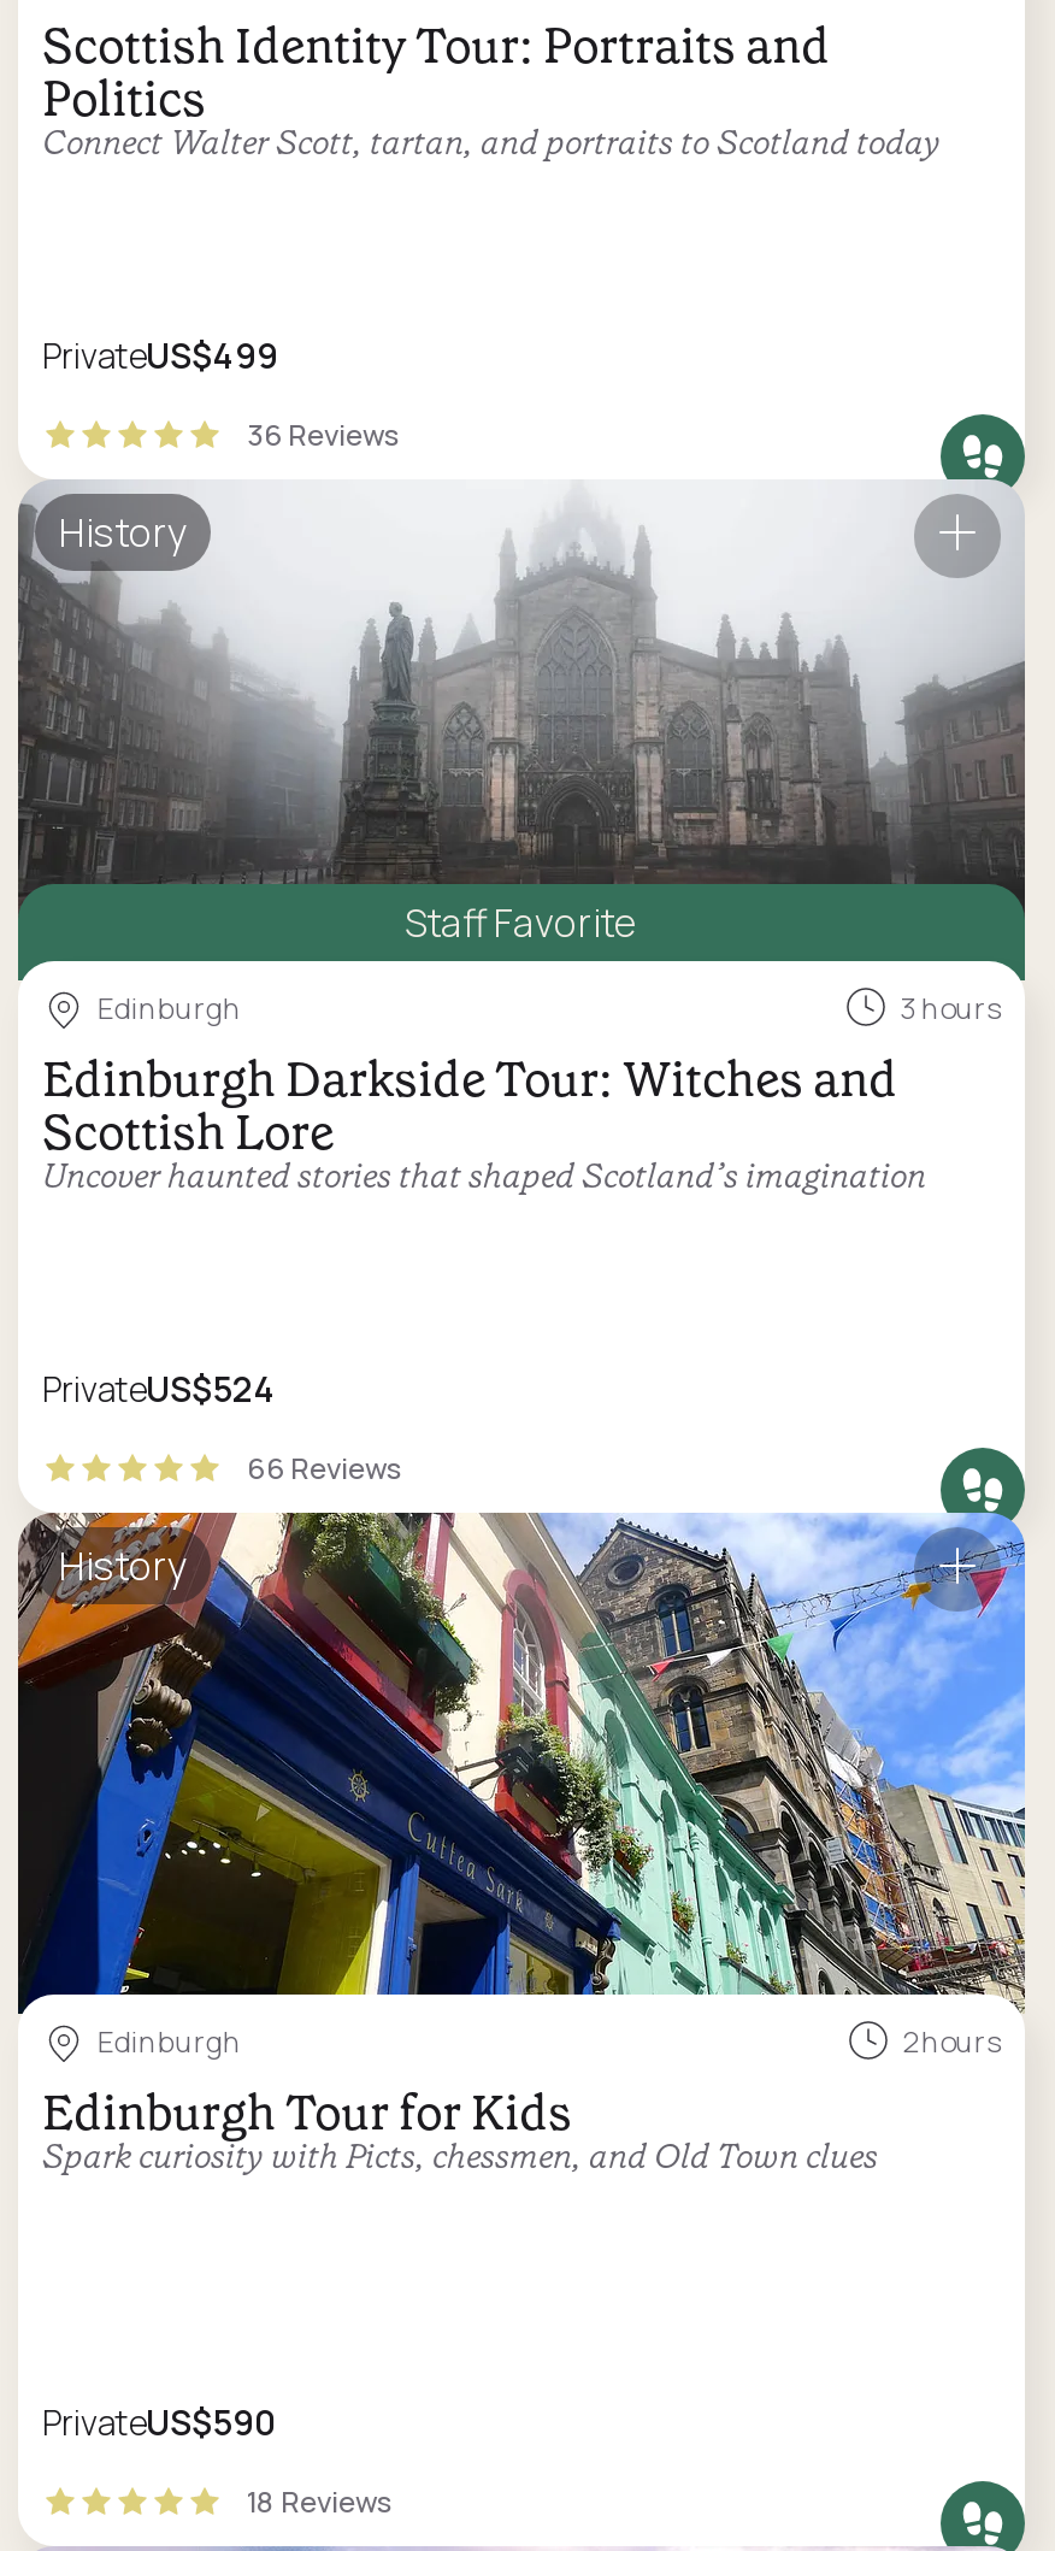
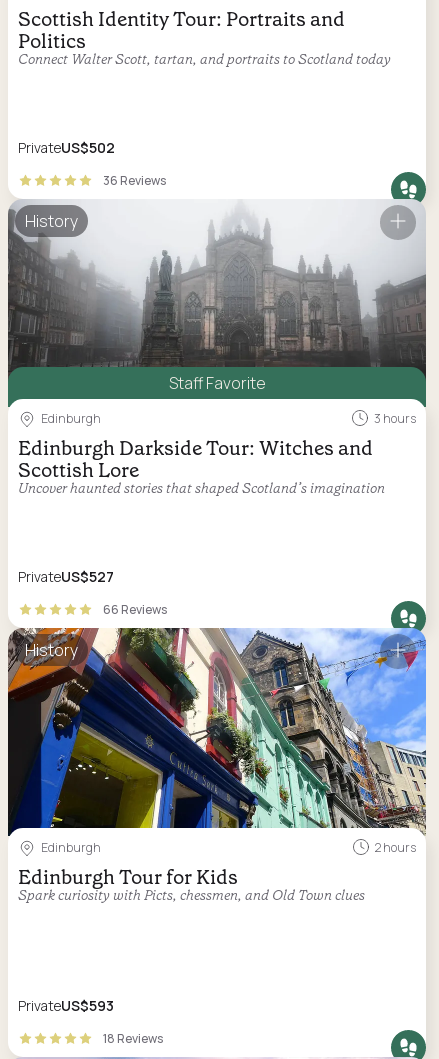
[42,332,278,378] PrivateUS$499 -> [18,138,115,157] PrivateUS$502
[42,1366,276,1412] PrivateUS$524 -> [18,567,114,586] PrivateUS$527
[42,2399,276,2445] PrivateUS$590 -> [18,996,114,1015] PrivateUS$593

